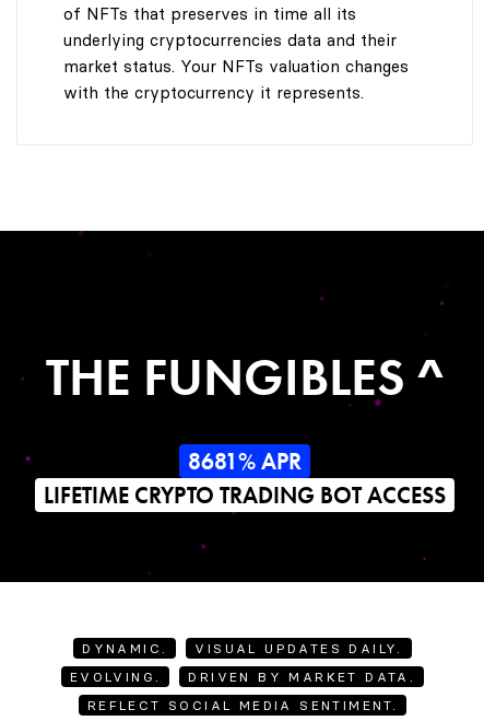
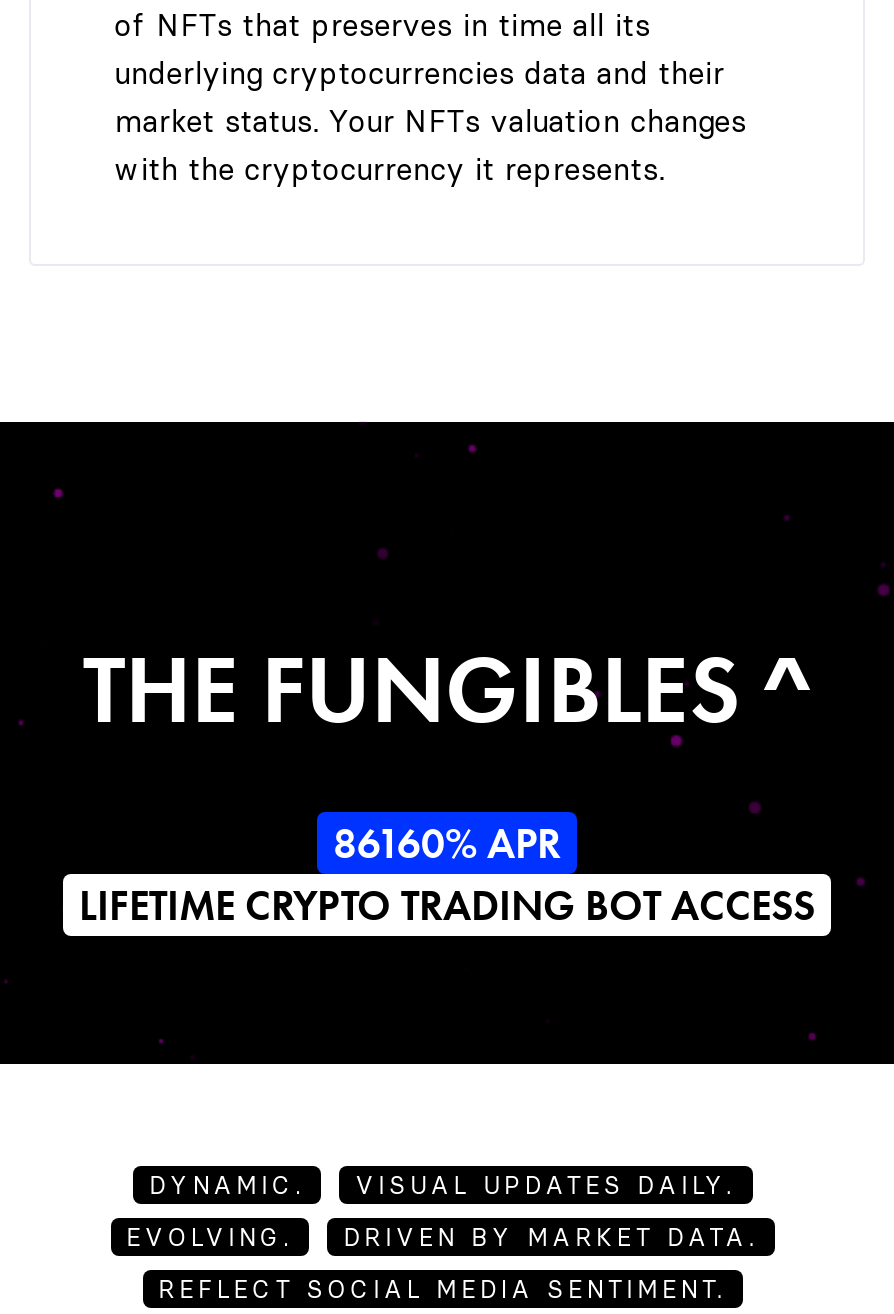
[188,446,302,476] 8681% APR -> [333,816,561,870] 86160% APR

